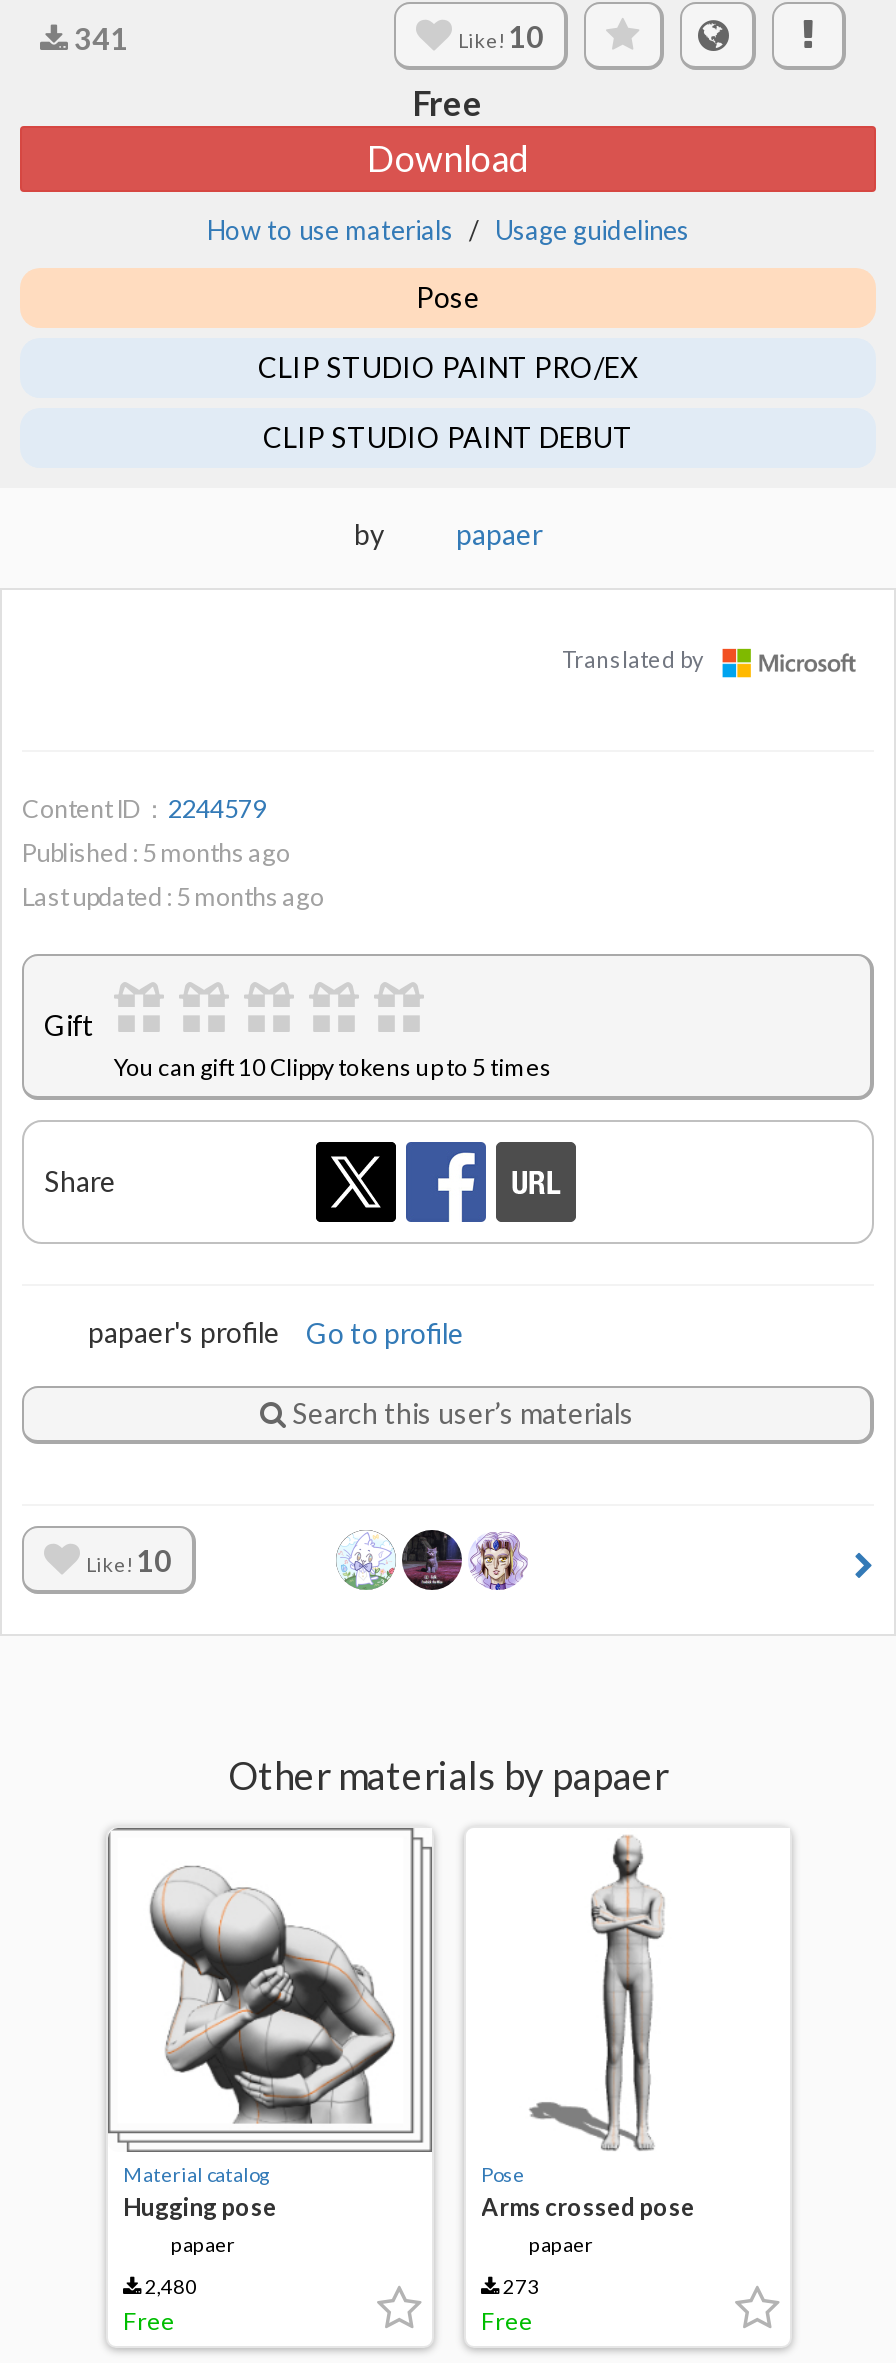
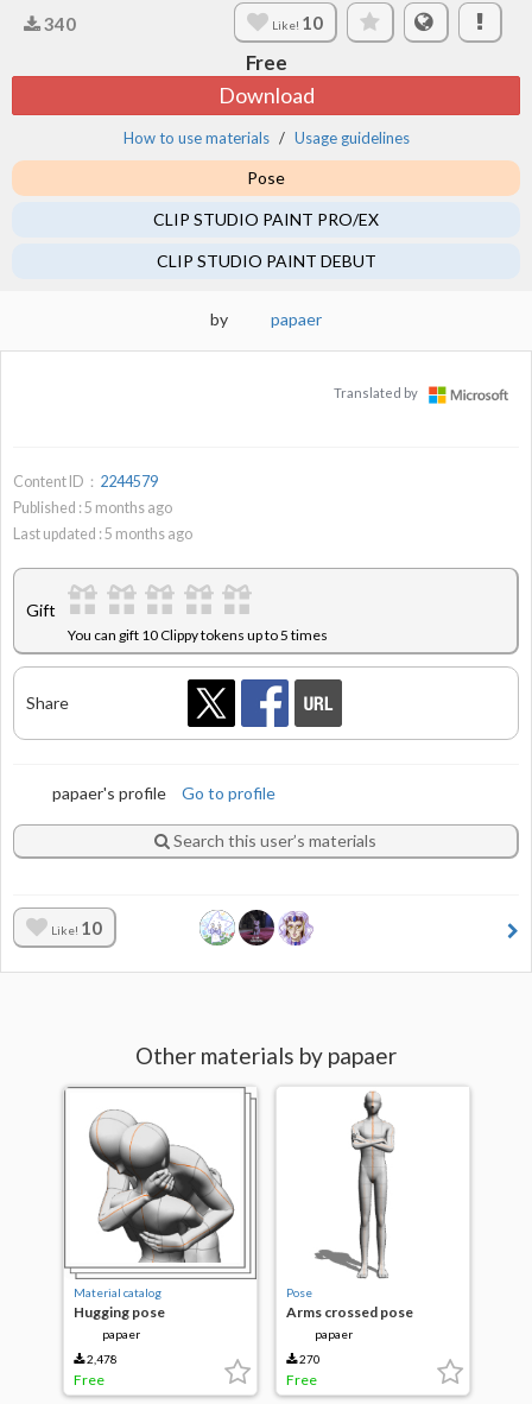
[74,20,128,56] 341 -> [44,13,76,34] 340
[141,2274,197,2298] 2,480 -> [84,1352,117,1366] 2,478
[499,2274,539,2298] 273 -> [296,1352,320,1366] 270

